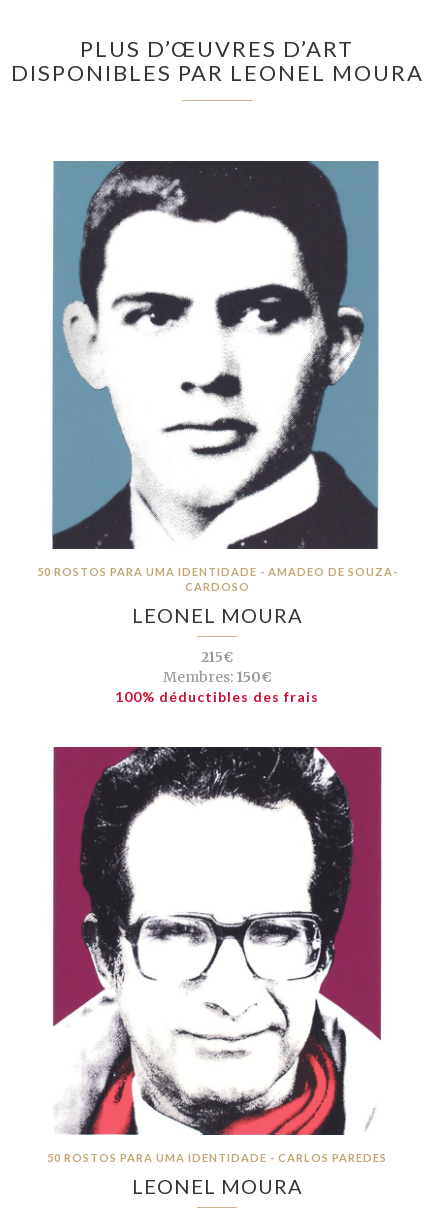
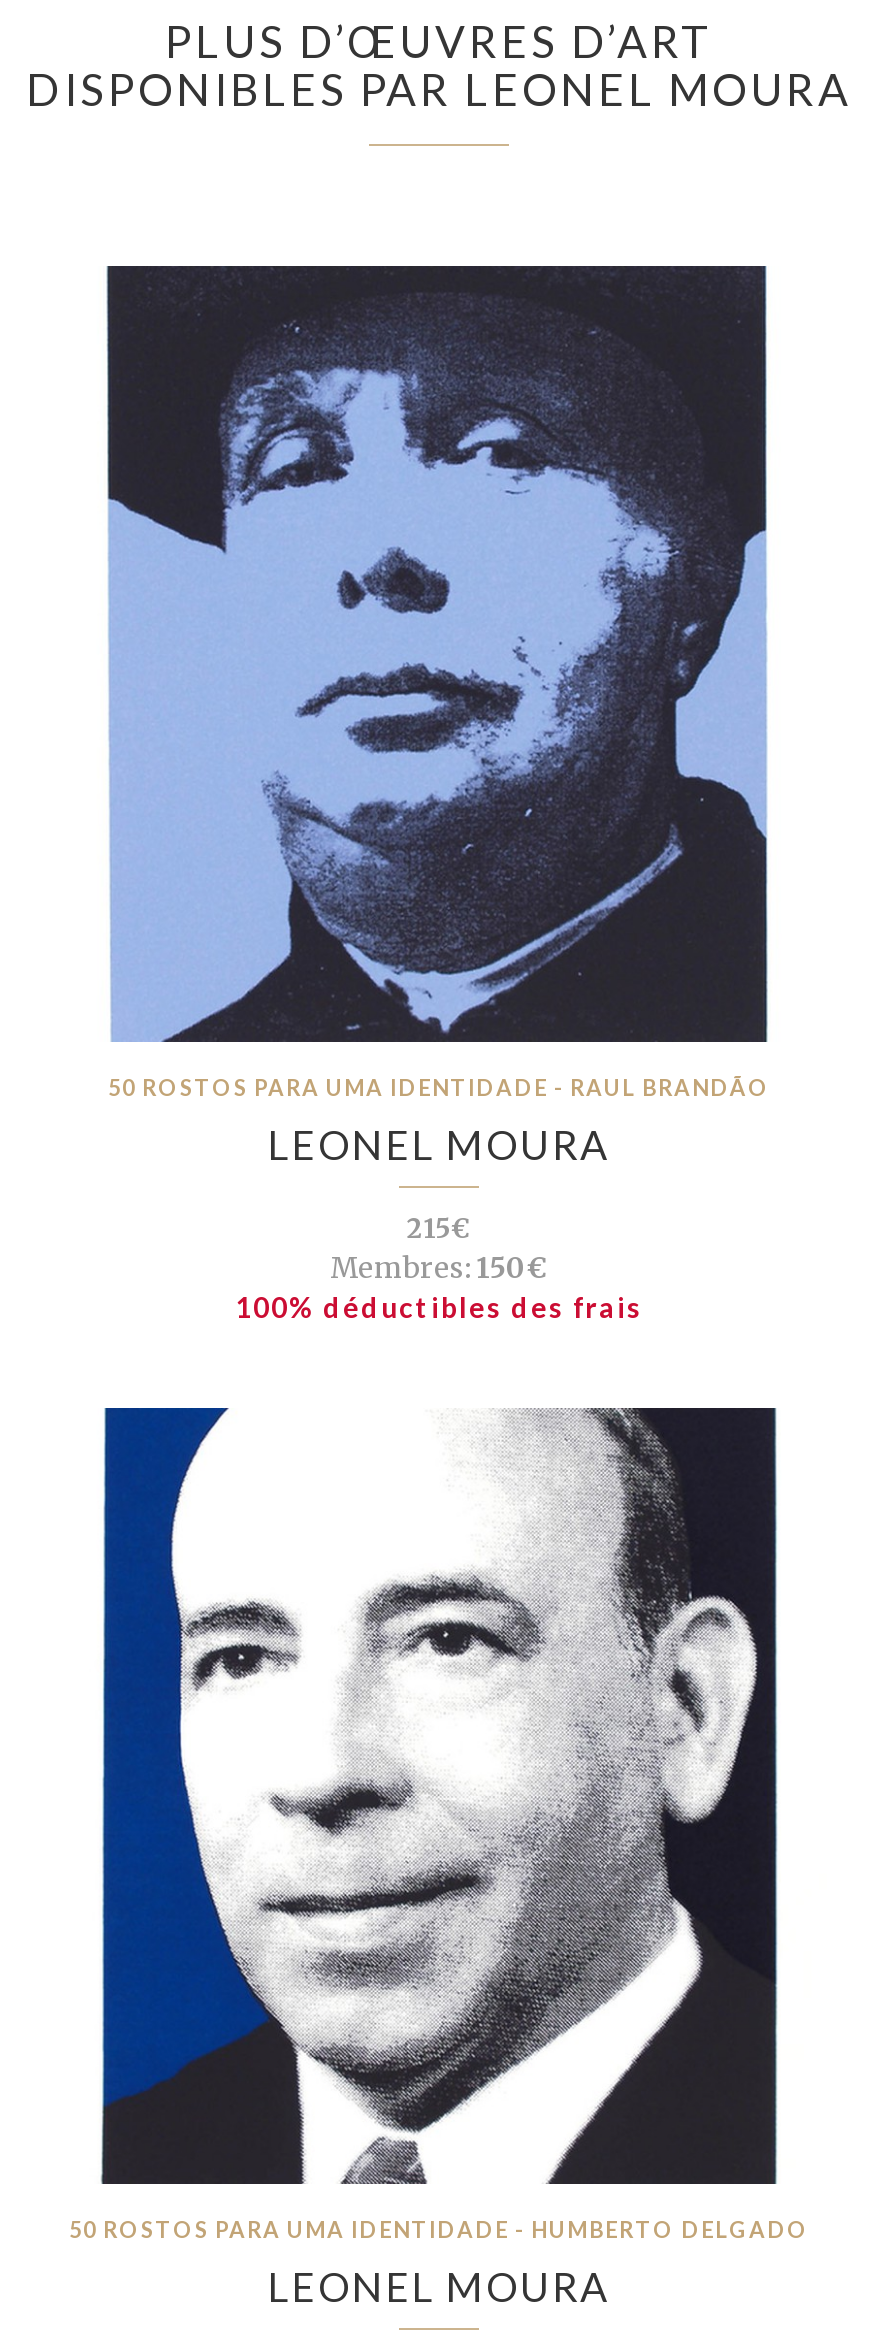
[36,160,397,593] [image] | 50 ROSTOS PARA UMA IDENTIDADE - AMADEO DE SOUZA- | CARDOSO -> [105,264,770,1101] [image] | 50 ROSTOS PARA UMA IDENTIDADE - RAUL BRANDÃO
[47,746,387,1164] [image] | 50 ROSTOS PARA UMA IDENTIDADE - CARLOS PAREDES -> [69,1406,809,2243] [image] | 50 ROSTOS PARA UMA IDENTIDADE - HUMBERTO DELGADO

